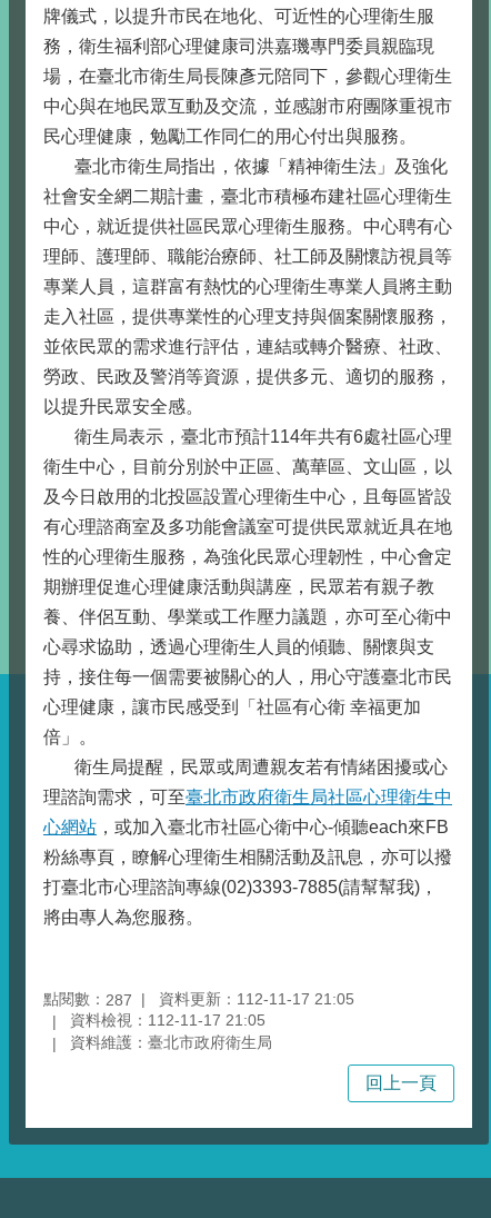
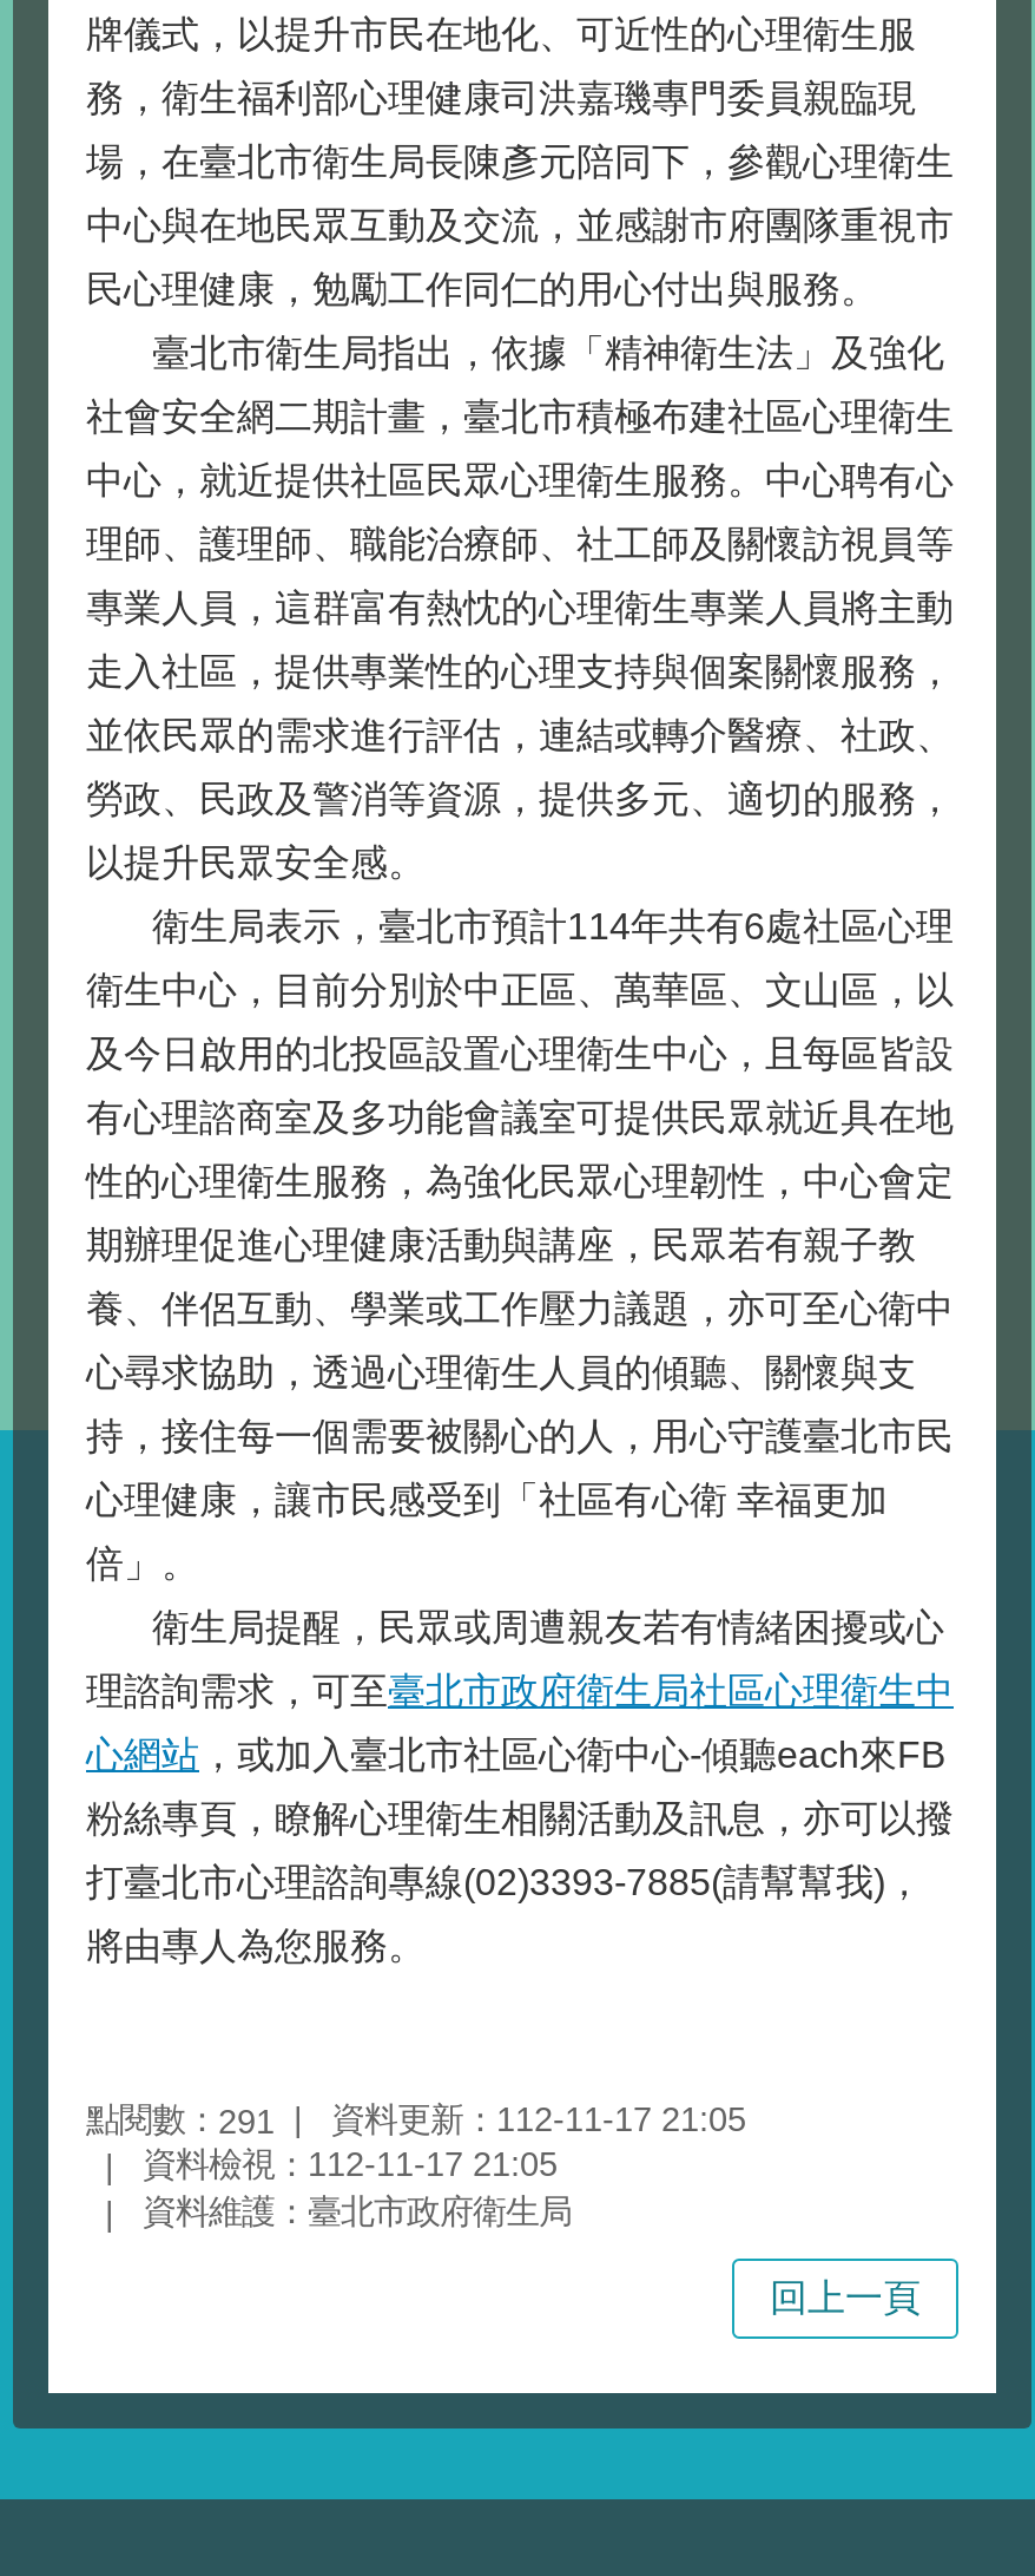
[43,990,132,1009] 點閱數：287 -> [86,2100,275,2140] 點閱數：291

